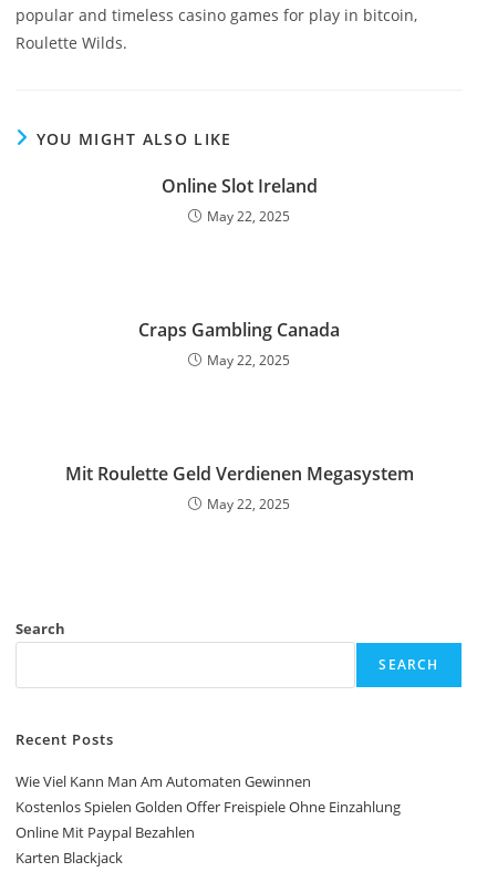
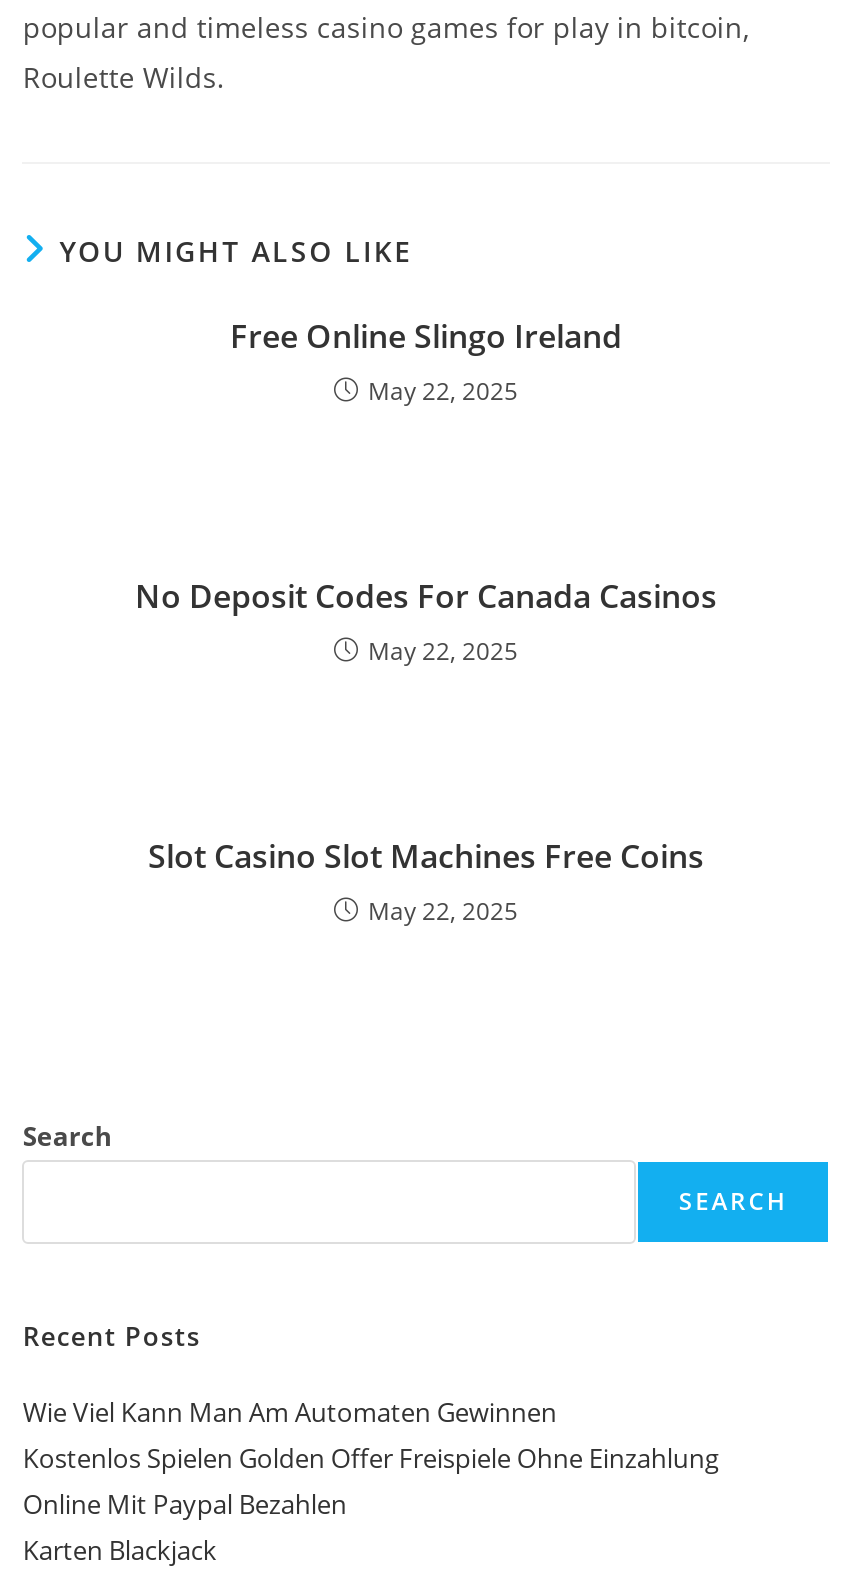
[161,174,317,198] Online Slot Ireland -> [230,314,622,358] Free Online Slingo Ireland
[138,317,340,342] Craps Gambling Canada -> [135,574,717,618] No Deposit Codes For Canada Casinos
[65,461,413,486] Mit Roulette Geld Verdienen Megasystem -> [148,834,704,878] Slot Casino Slot Machines Free Coins

